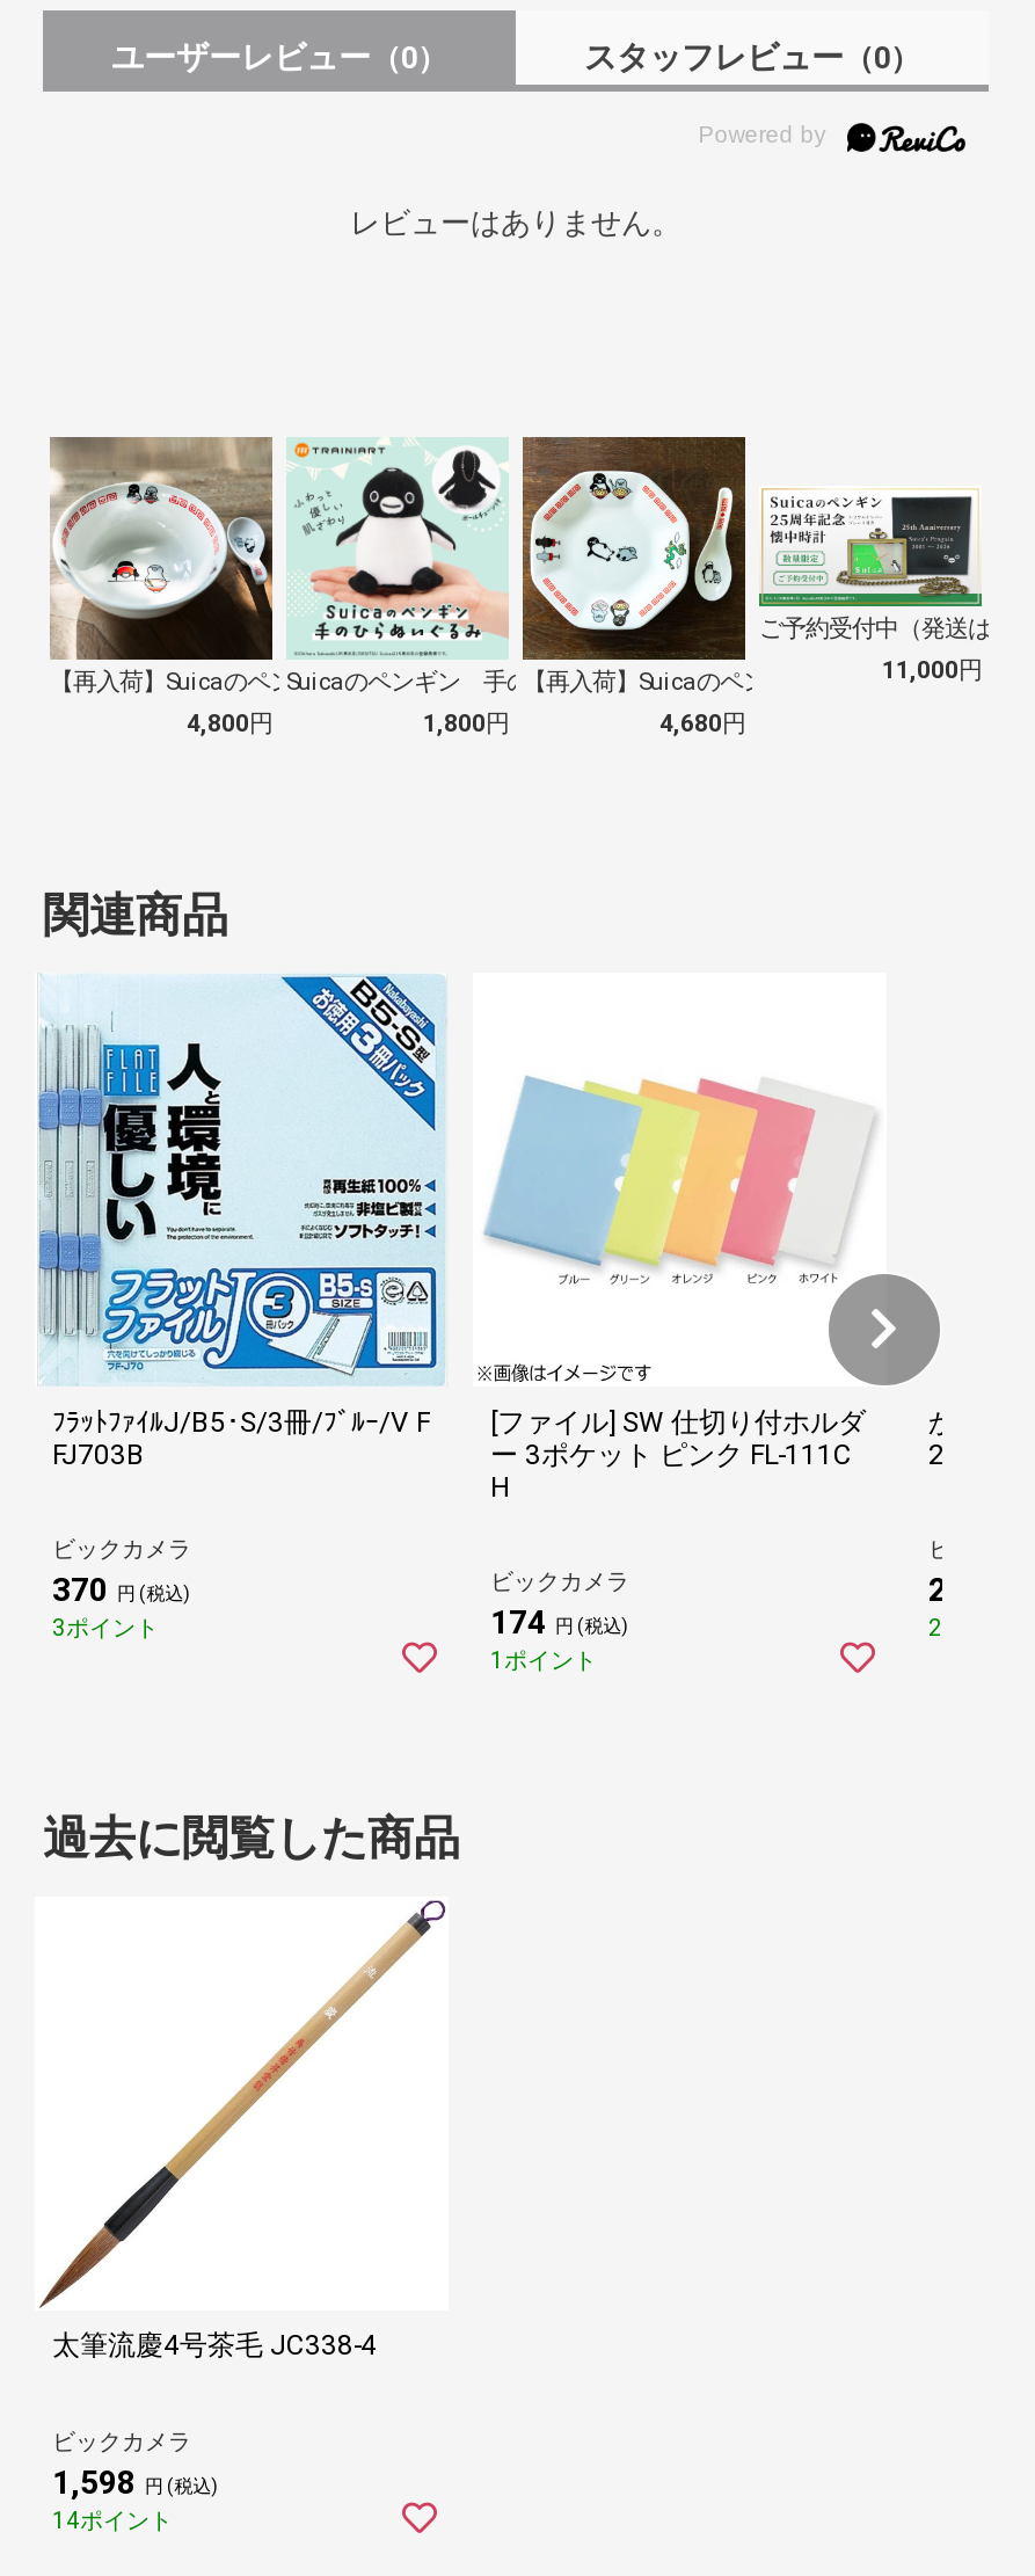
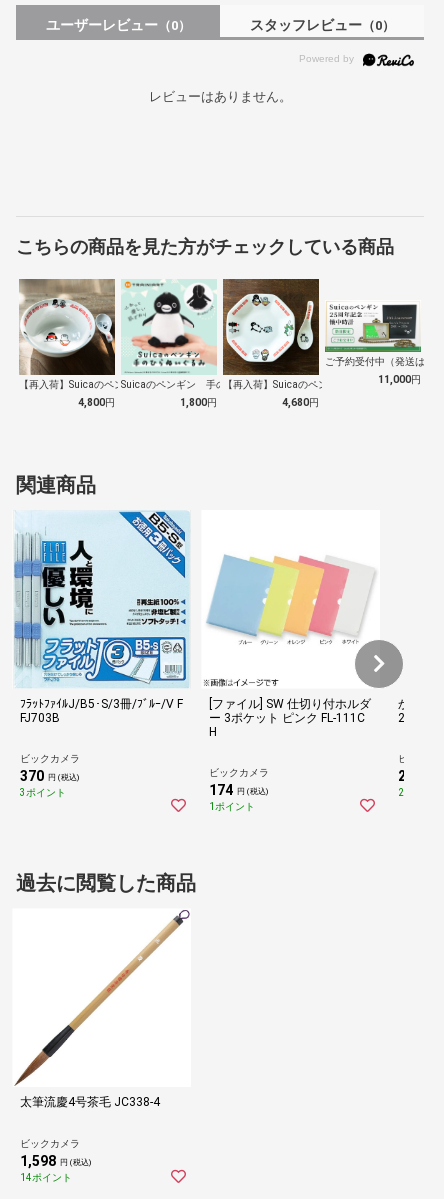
none -> [16,235,394,256] こちらの商品を見た方がチェックしている商品

